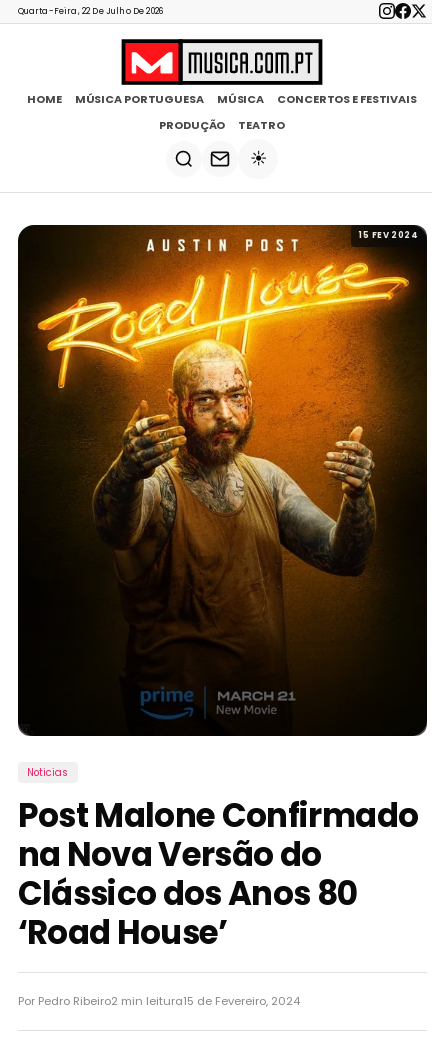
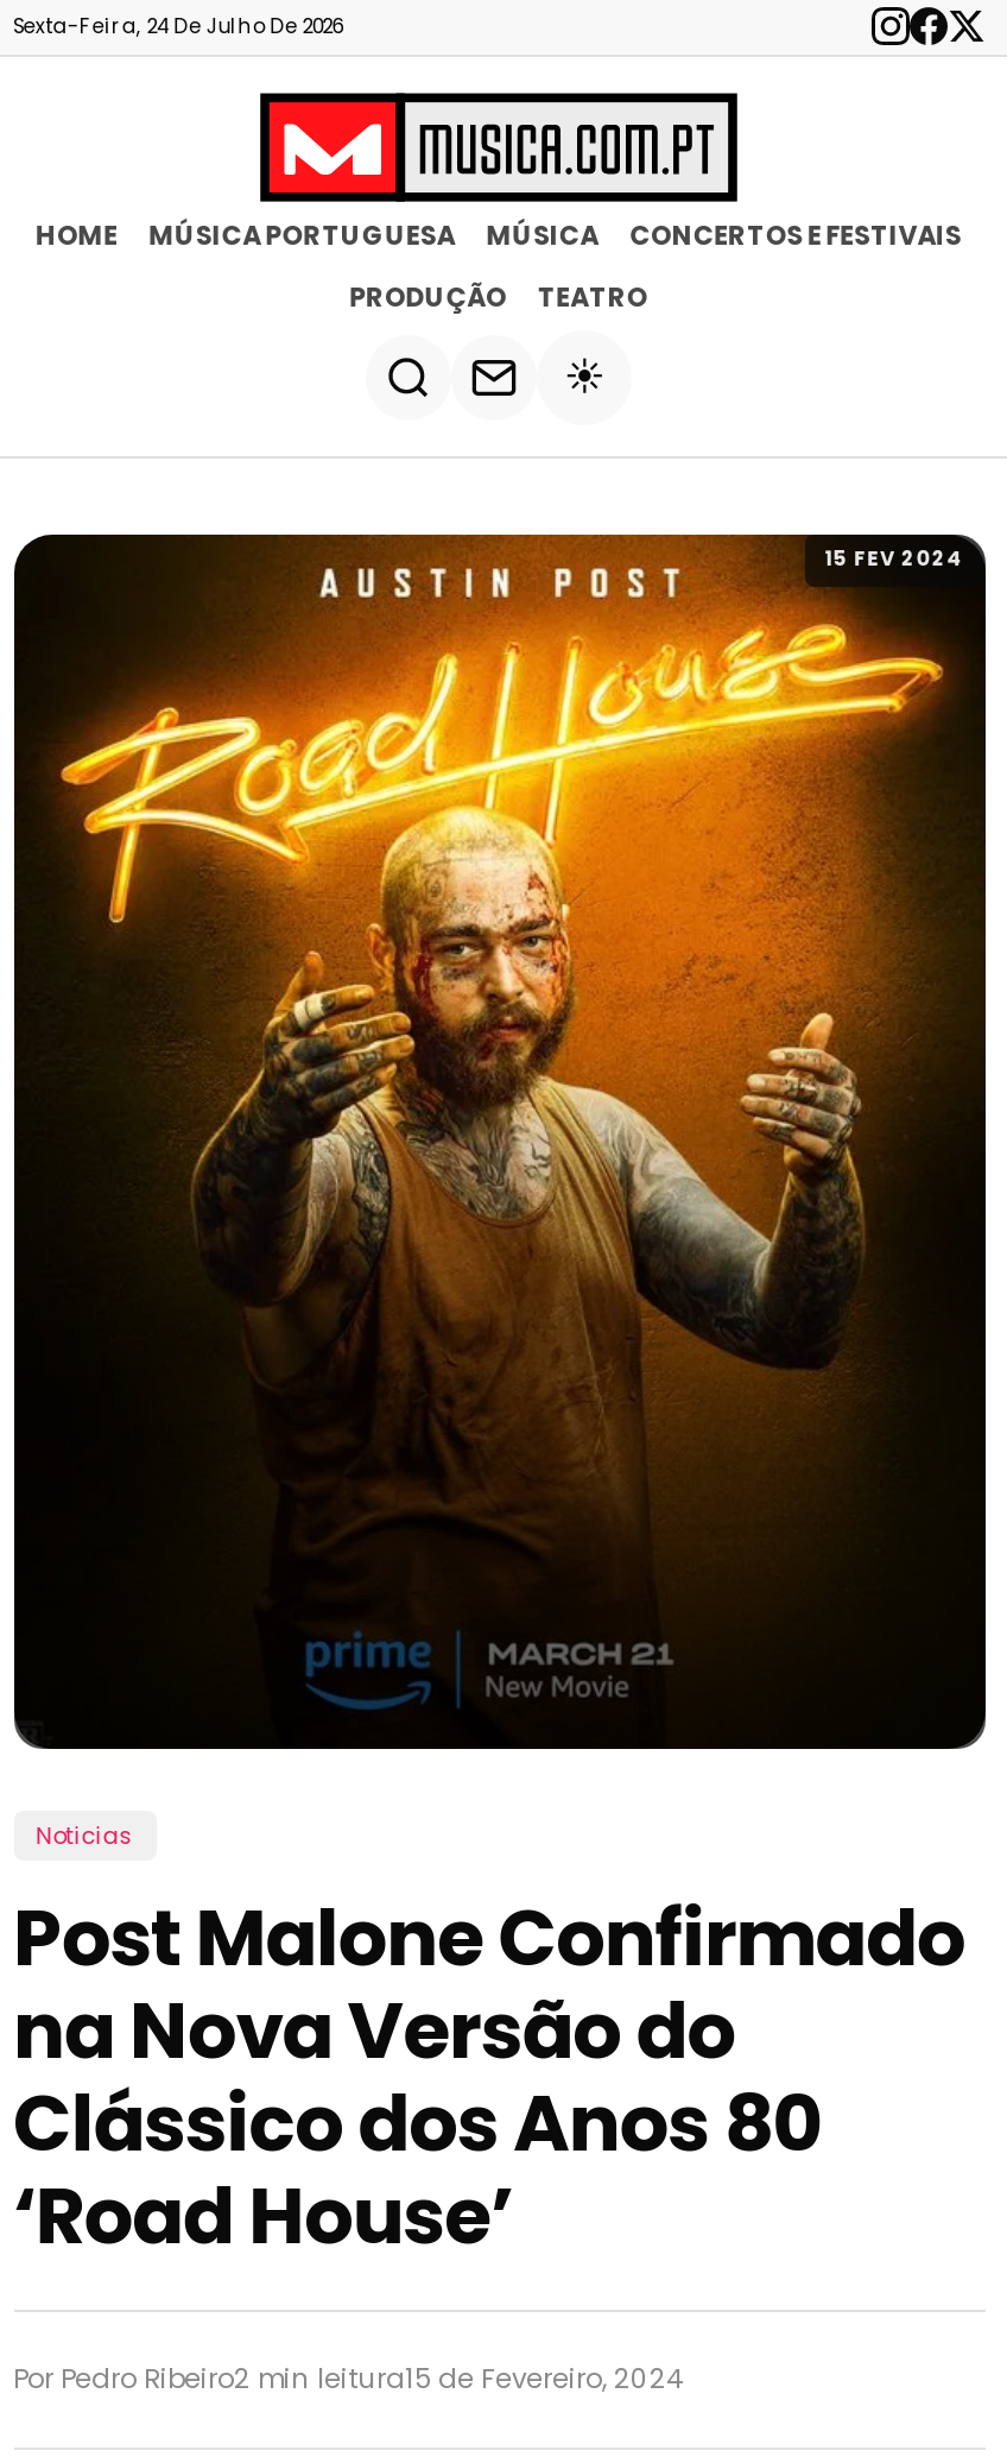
[17,5,163,17] Quarta-Feira, 22 De Julho De 2026 -> [13,11,342,40] Sexta-Feira, 24 De Julho De 2026

